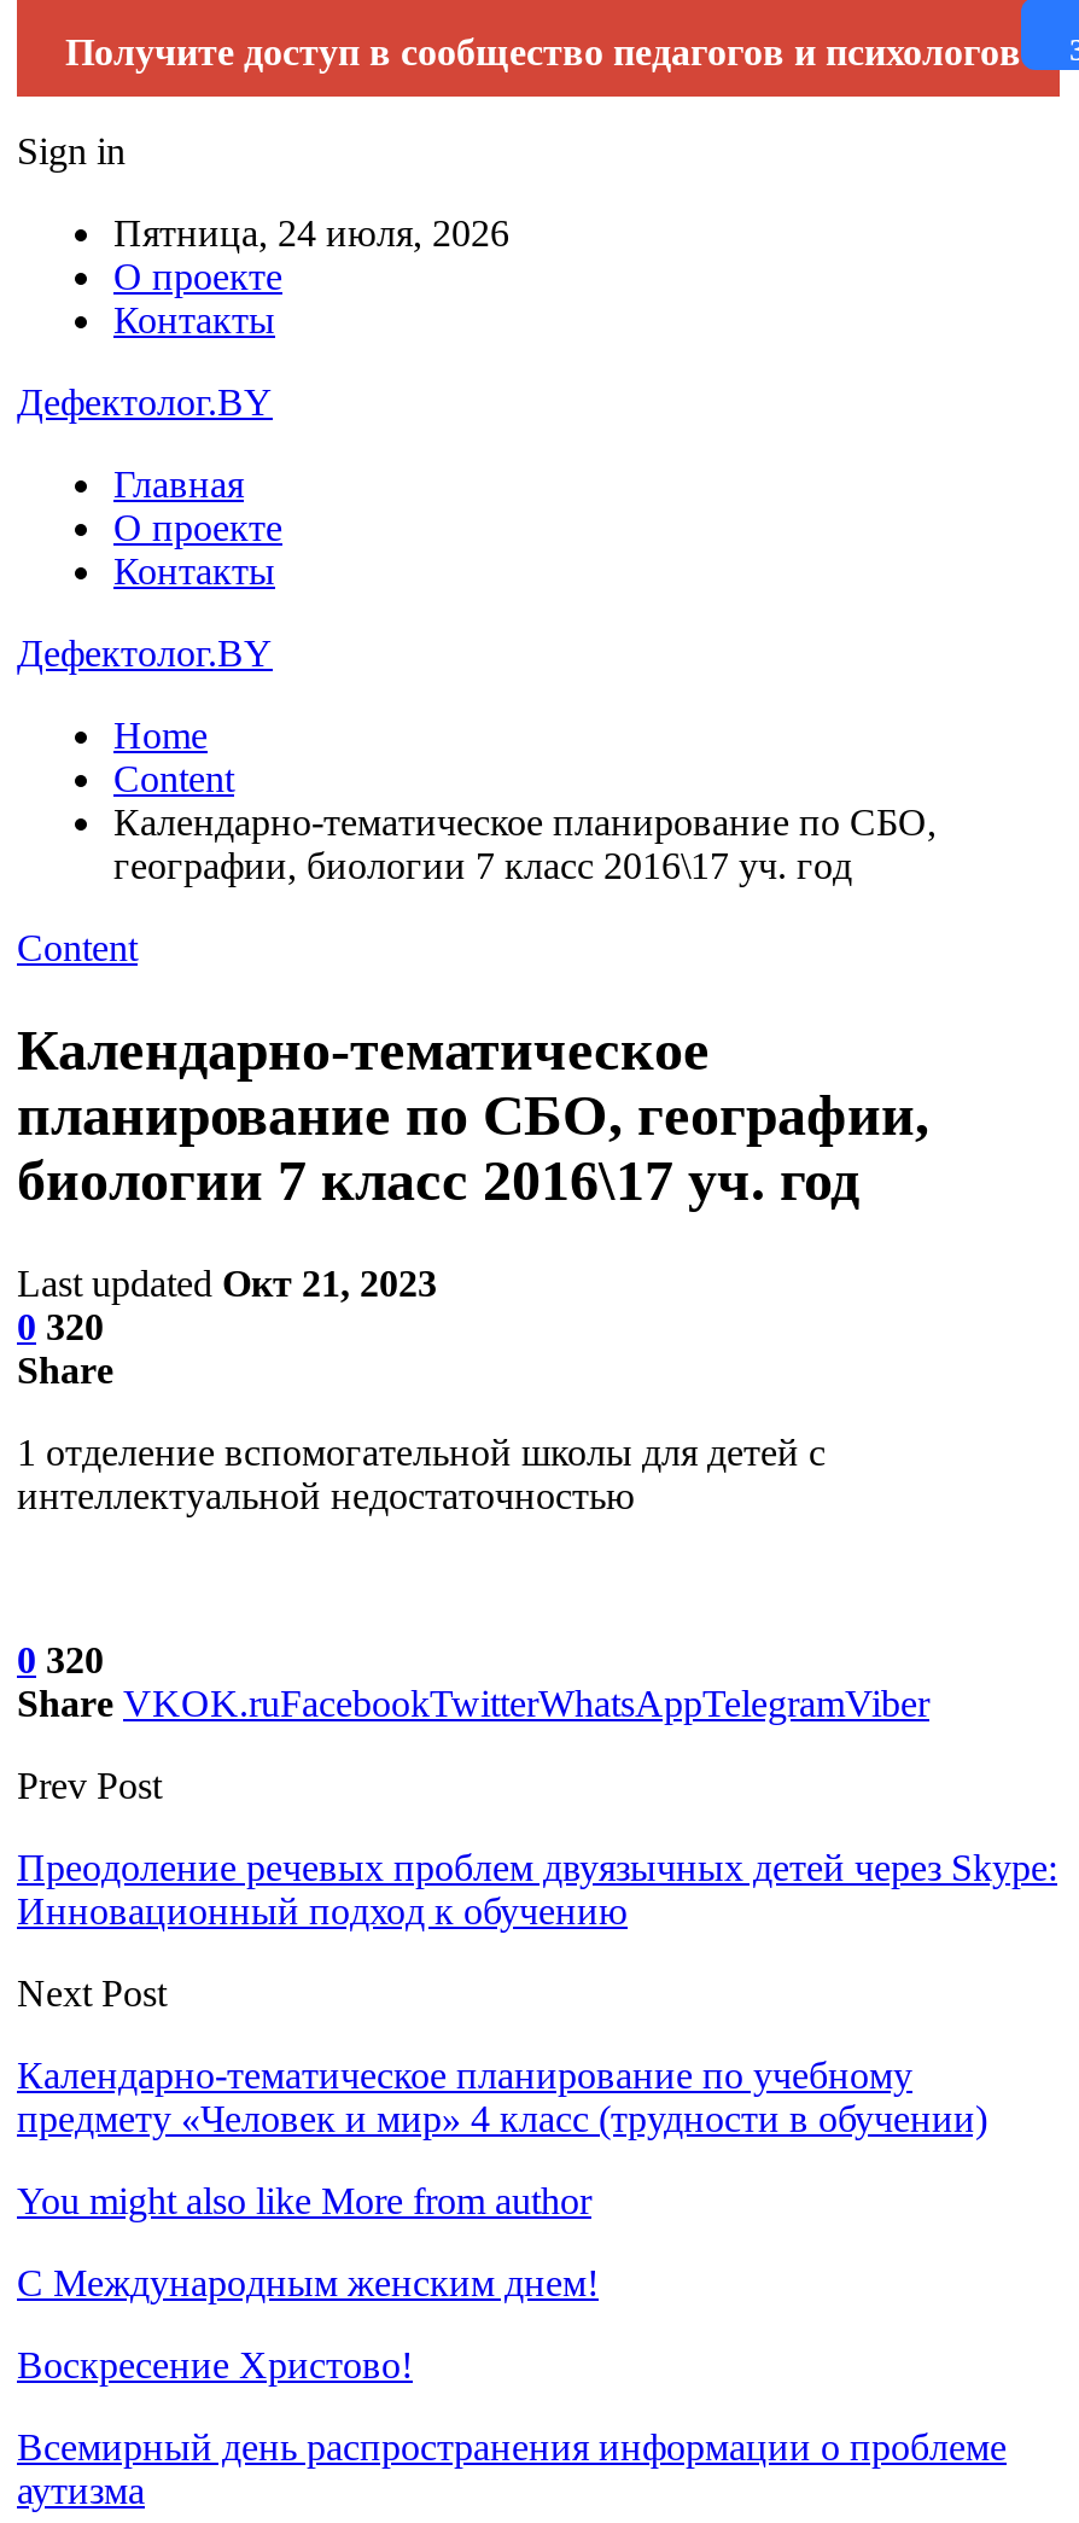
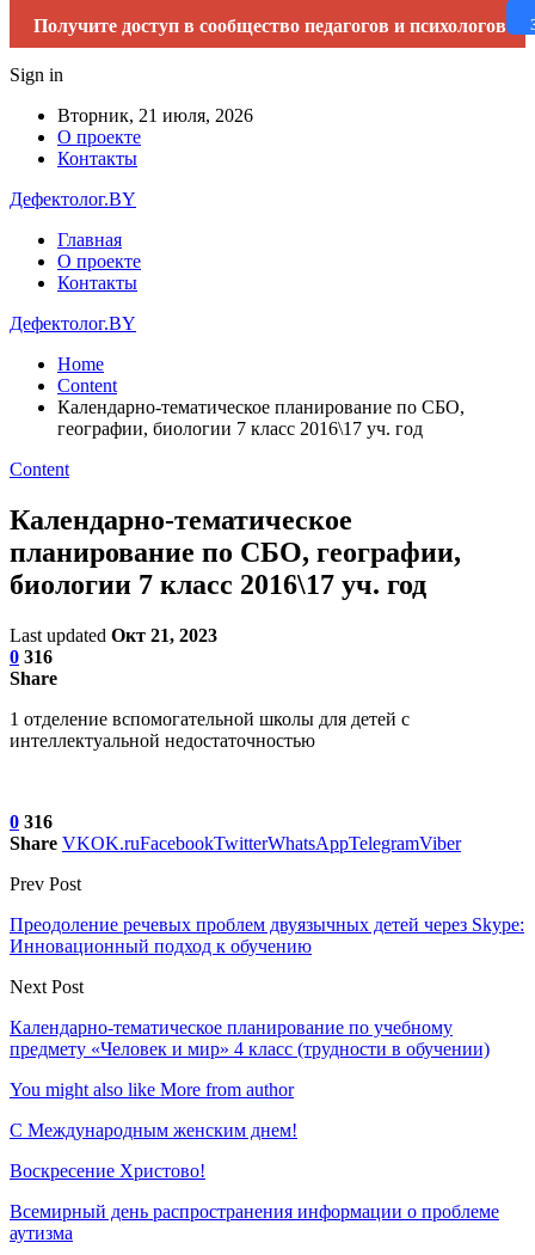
[113,212,509,254] Пятница, 24 июля, 2026 -> [57,105,253,125] Вторник, 21 июля, 2026
[17,1306,104,1347] 0 320 -> [10,646,53,667] 0 316
[17,1639,104,1680] 0 320 -> [10,811,53,832] 0 316

